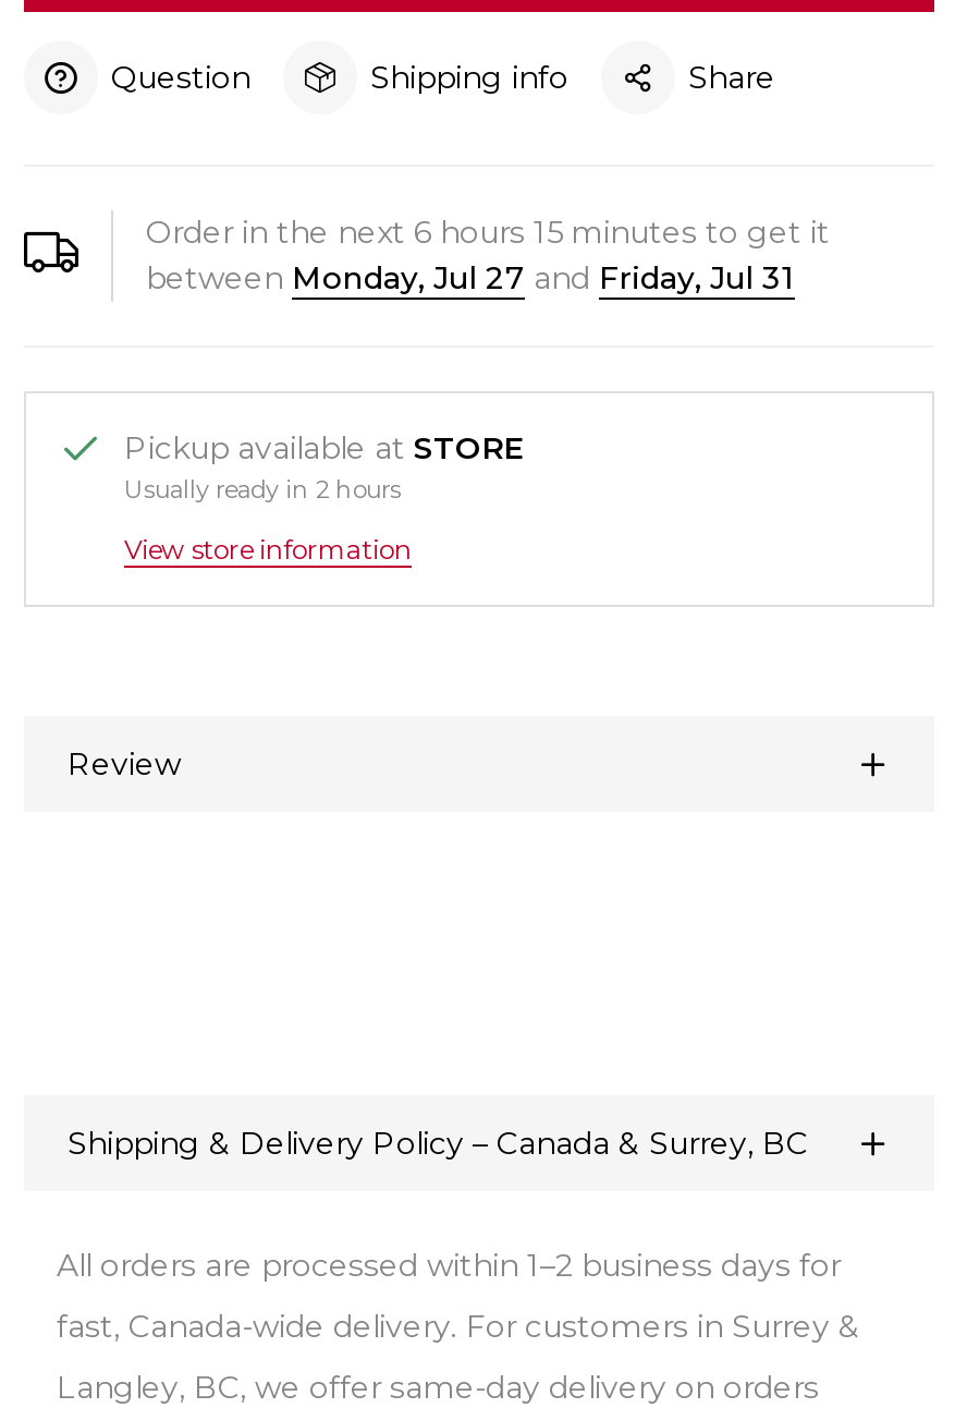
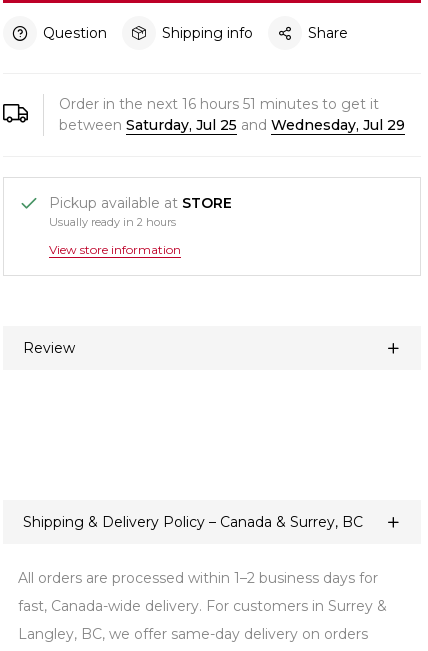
[146,213,830,252] Order in the next 6 hours 15 minutes to get it -> [59,95,379,113] Order in the next 16 hours 51 minutes to get it
[146,258,795,298] between Monday, Jul 27 and Friday, Jul 31 -> [59,116,405,134] between Saturday, Jul 25 and Wednesday, Jul 29

